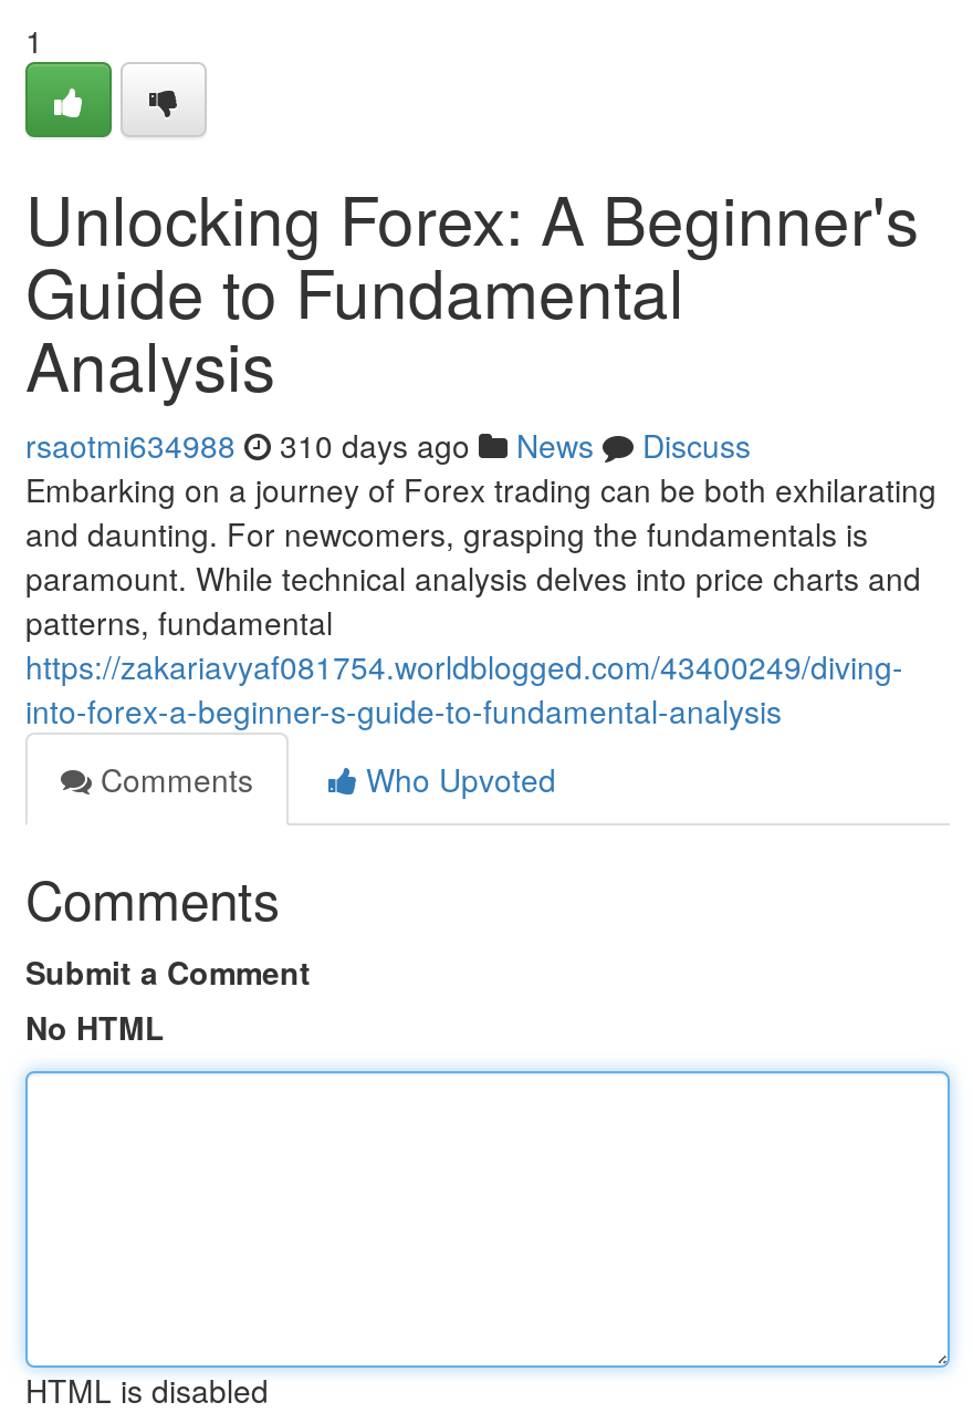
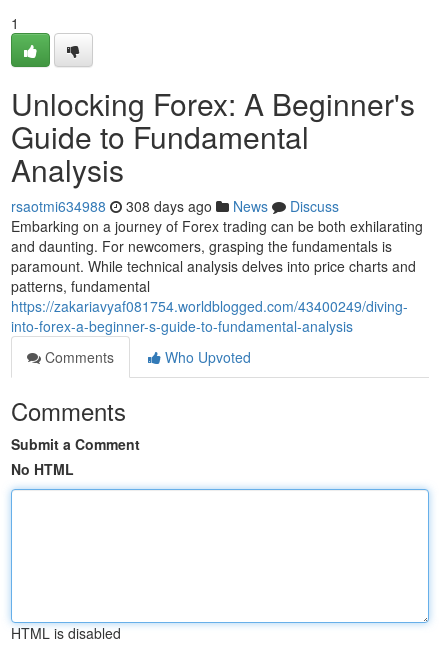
[25,423,751,467] rsaotmi634988 310 days ago News Discuss -> [11,196,339,216] rsaotmi634988 308 days ago News Discuss

